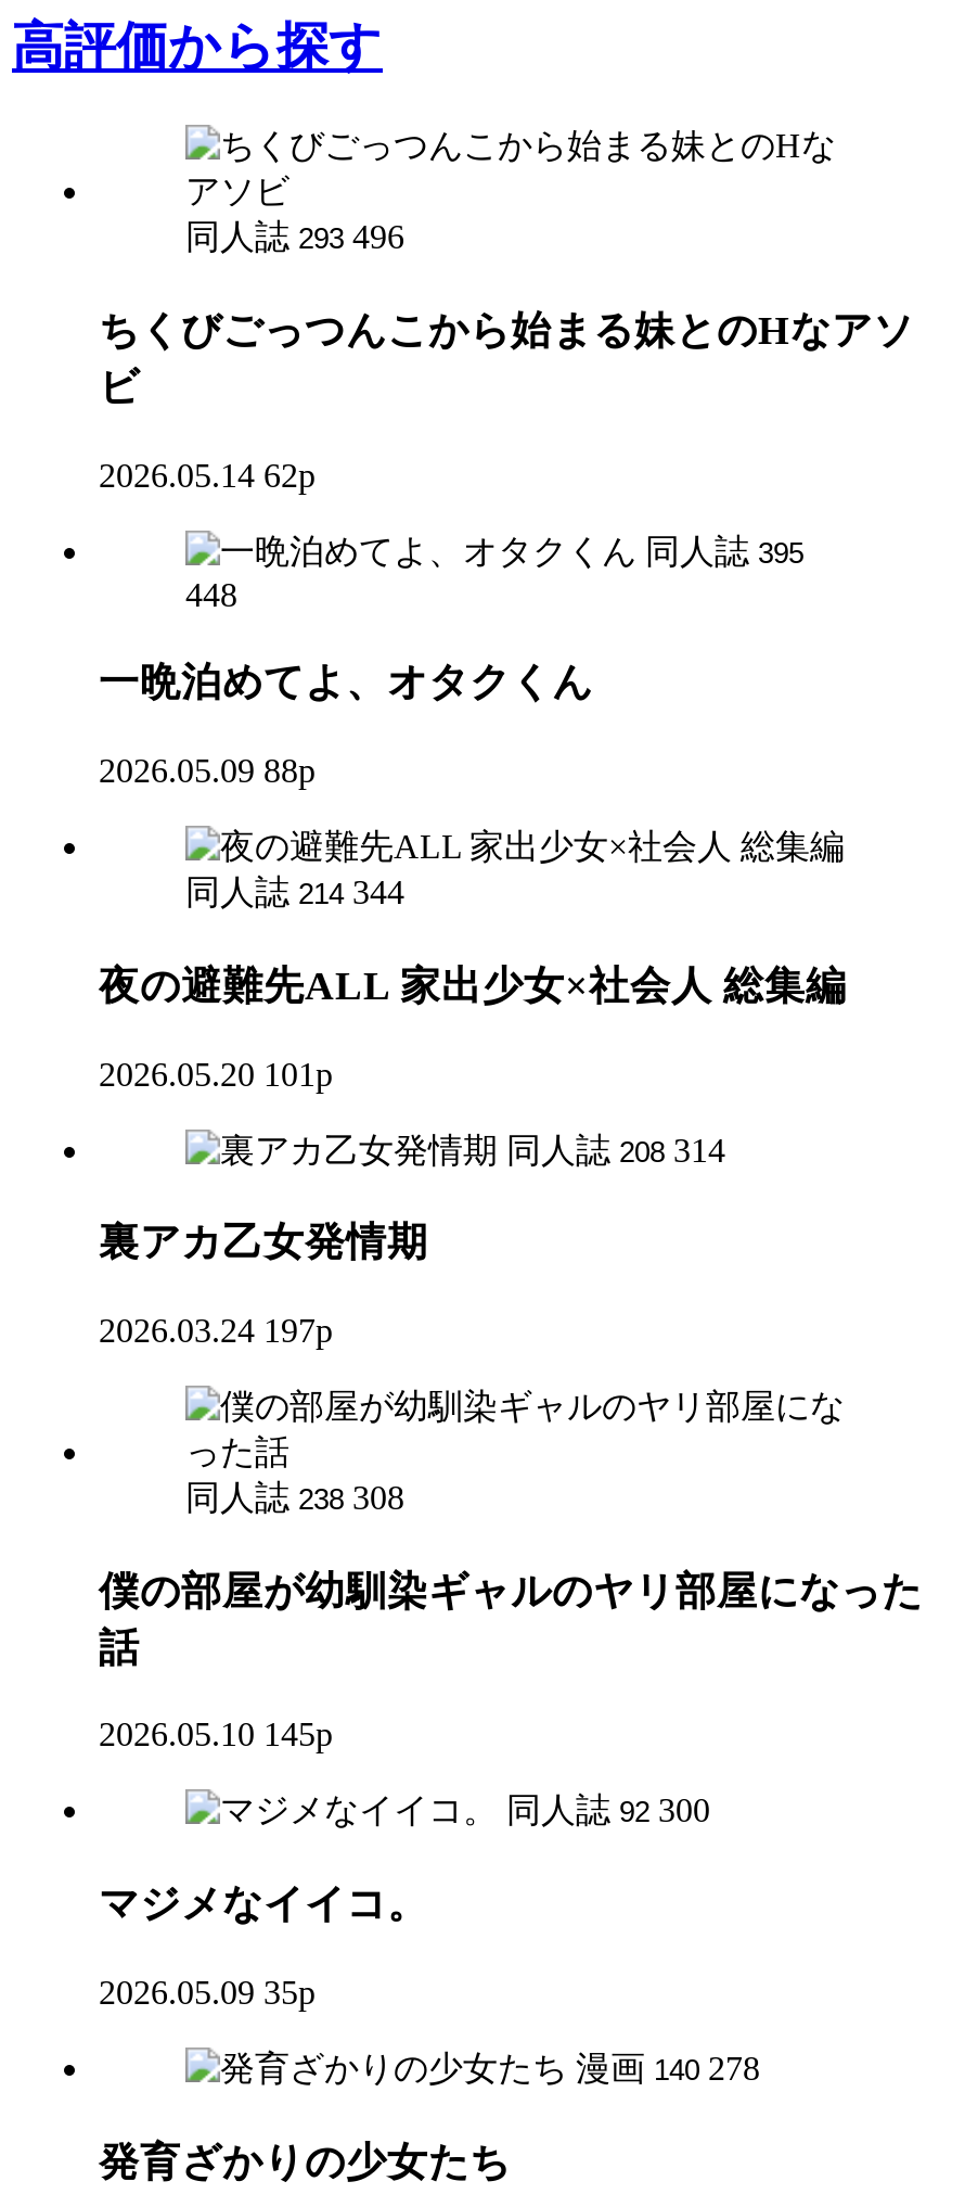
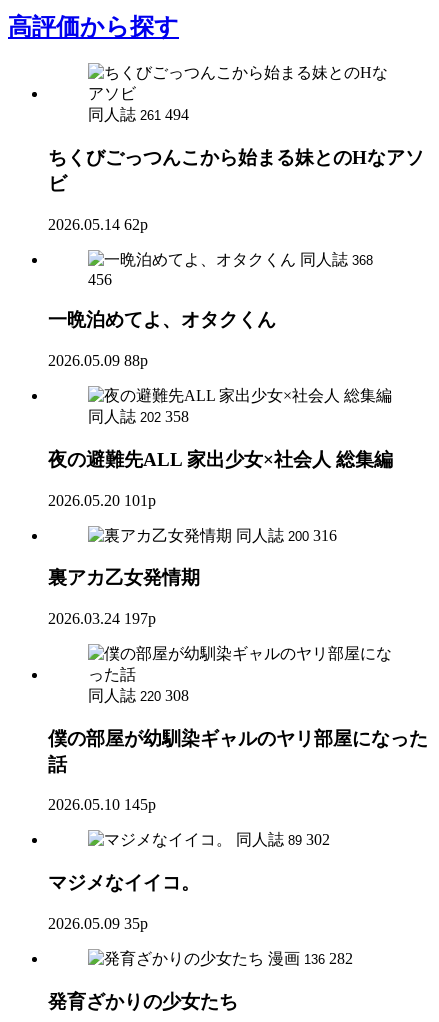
[185,219,404,255] 同人誌 293 496 -> [88,106,189,123] 同人誌 261 494
[645,532,803,569] 同人誌 395 -> [300,251,373,268] 同人誌 368
[185,575,237,612] 448 -> [88,271,112,288] 456
[185,874,404,911] 同人誌 214 344 -> [88,408,189,425] 同人誌 202 358
[506,1131,725,1168] 同人誌 208 314 -> [236,526,337,543] 同人誌 200 316
[185,1479,404,1516] 同人誌 238 308 -> [88,687,189,704] 同人誌 220 308
[506,1792,710,1829] 同人誌 92 300 -> [236,831,330,848] 同人誌 89 302
[576,2049,760,2086] 漫画 140 278 -> [268,950,353,967] 漫画 136 282

